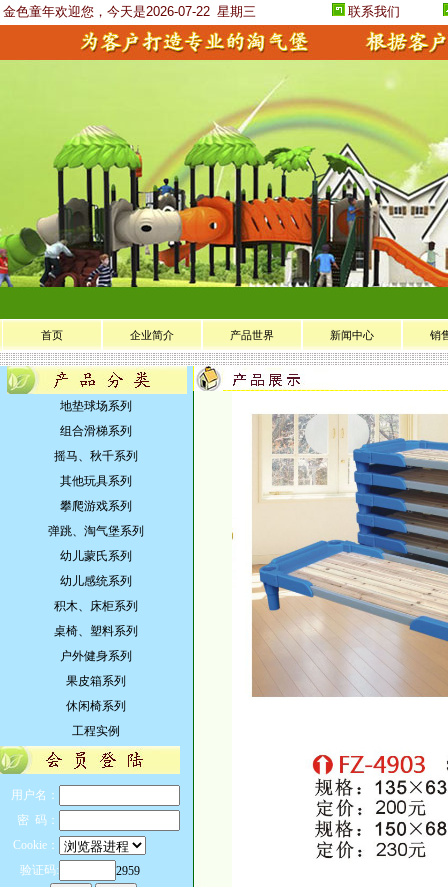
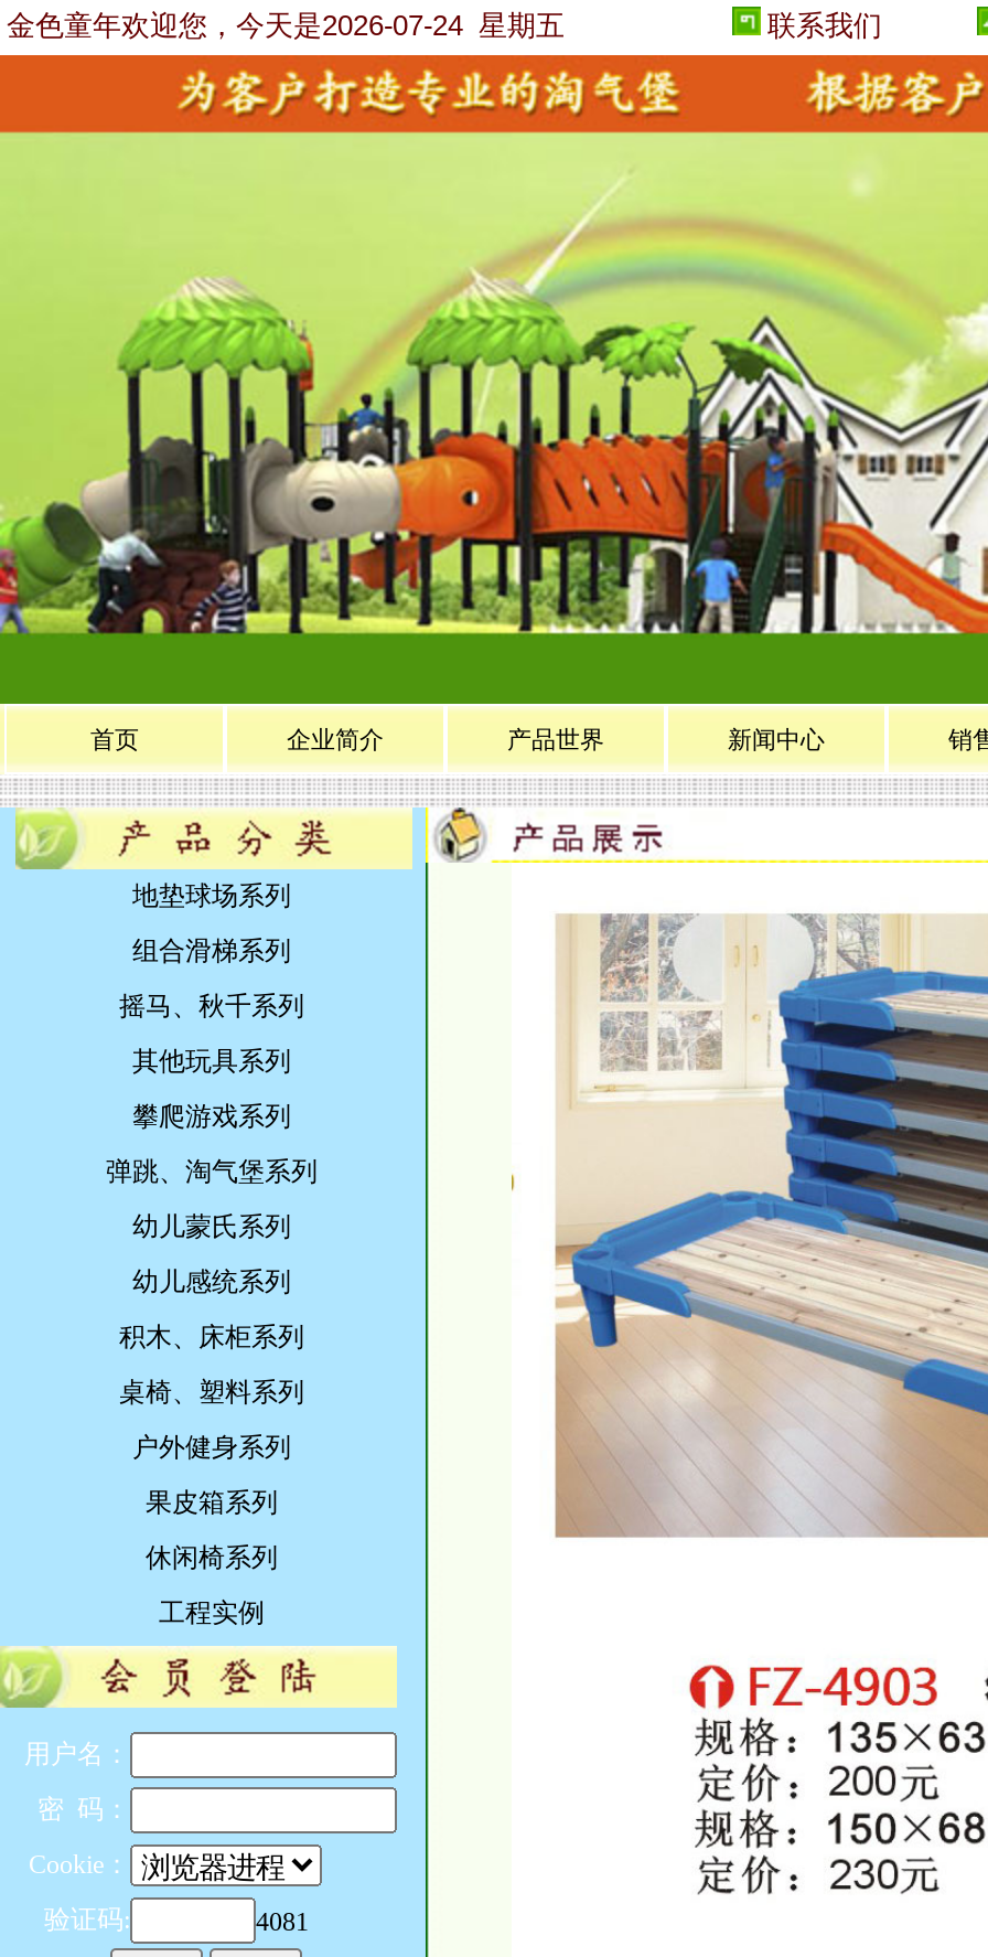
[3,4,264,19] 金色童年欢迎您，今天是2026-07-22 星期三 -> [7,9,582,42] 金色童年欢迎您，今天是2026-07-24 星期五
[116,864,140,878] 2959 -> [256,1906,309,1937] 4081

